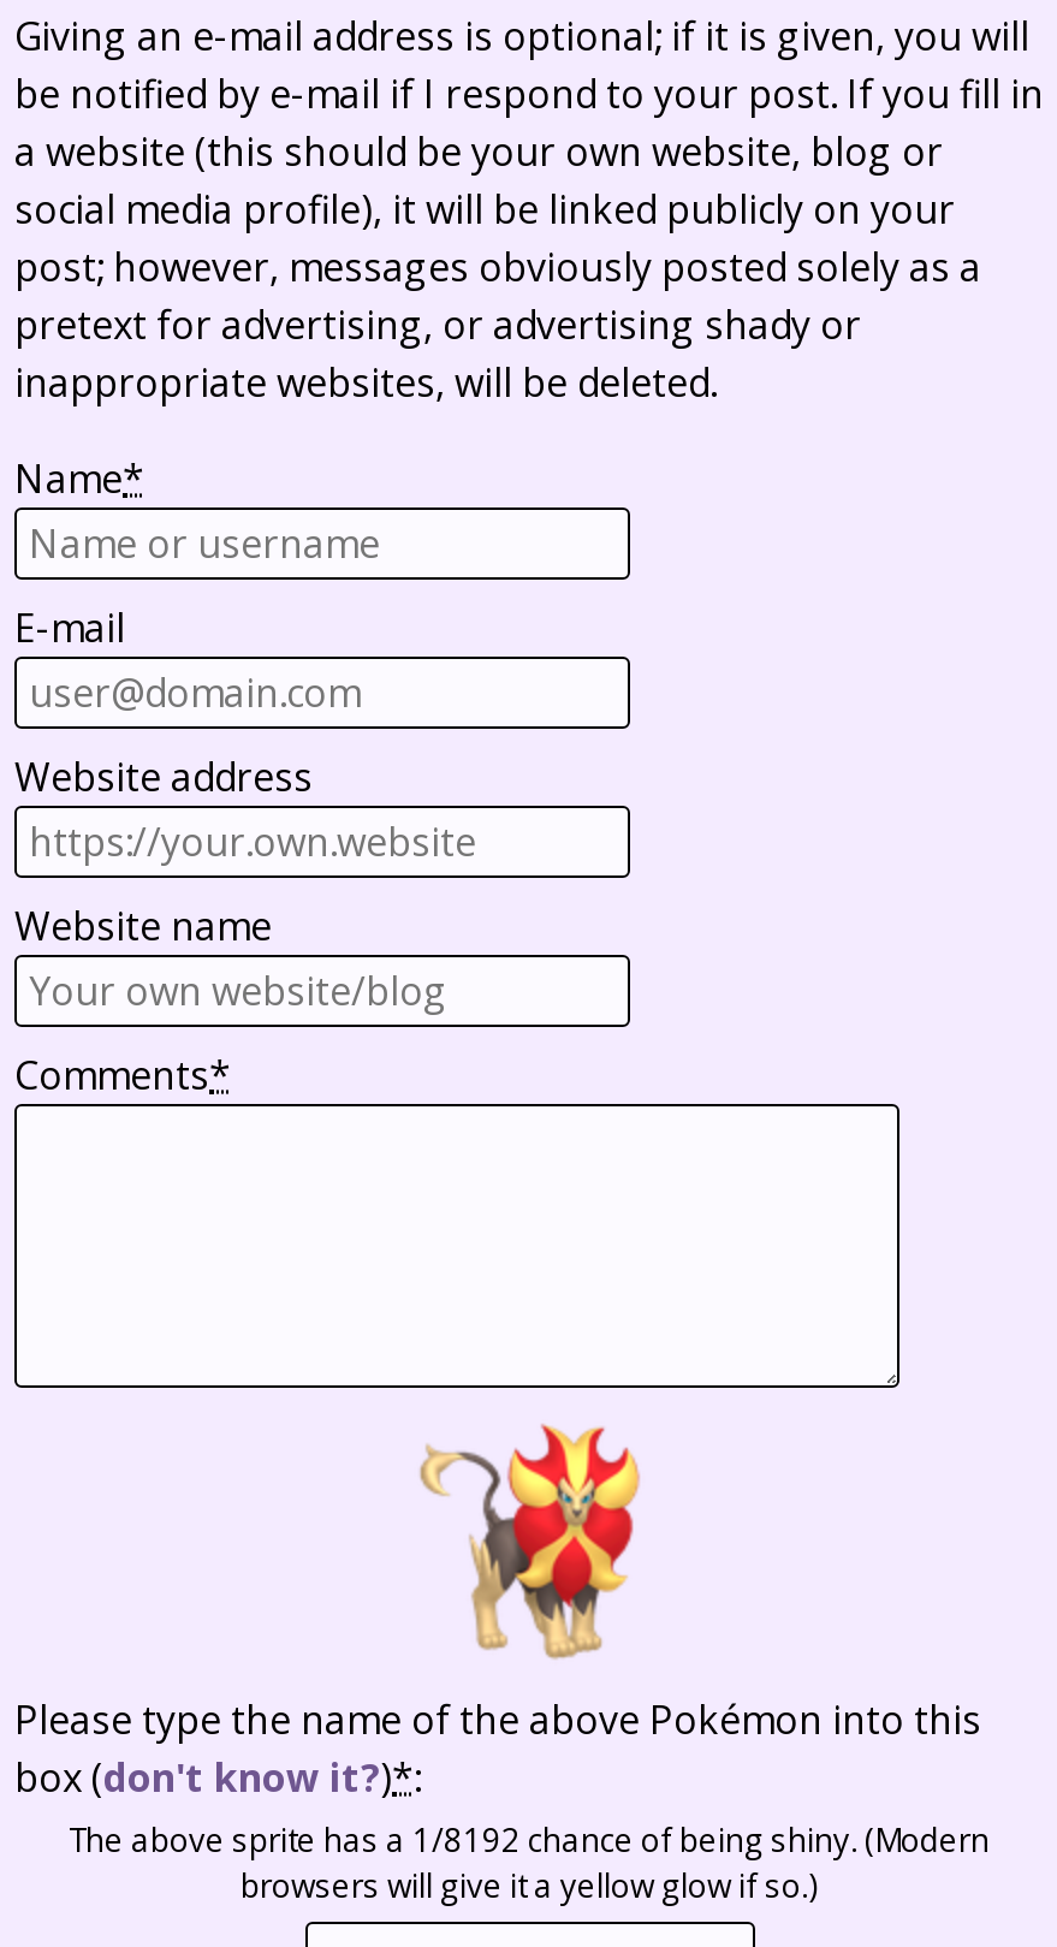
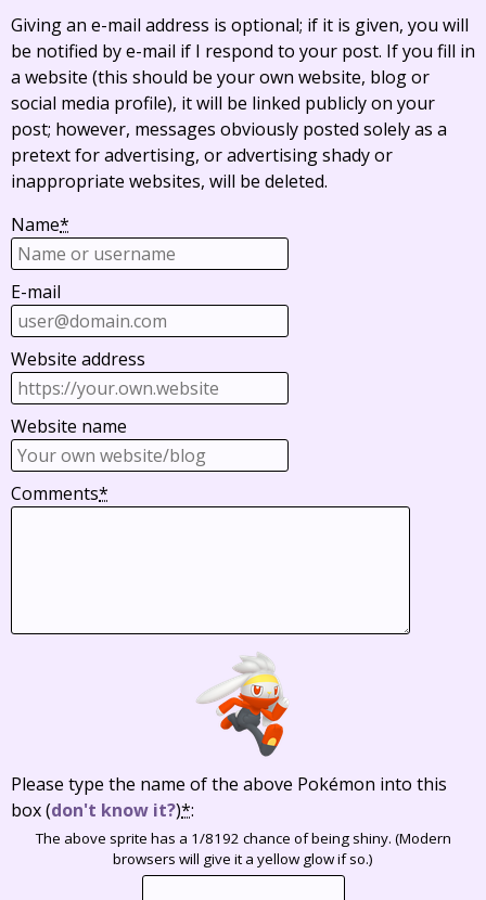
[418,1421,642,1662] [image] -> [194,652,293,758] [image]

